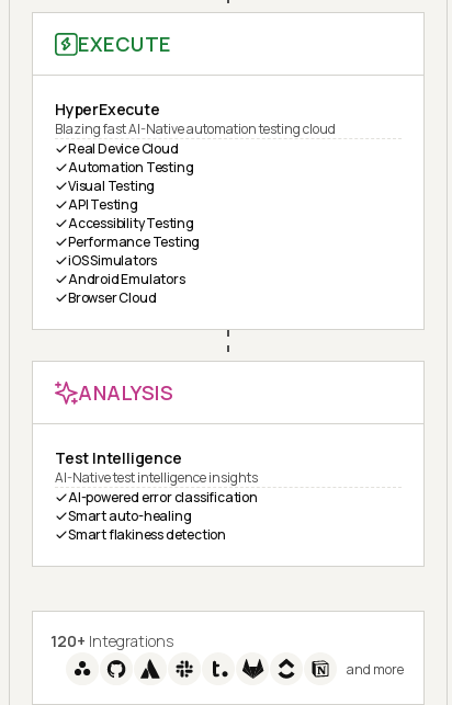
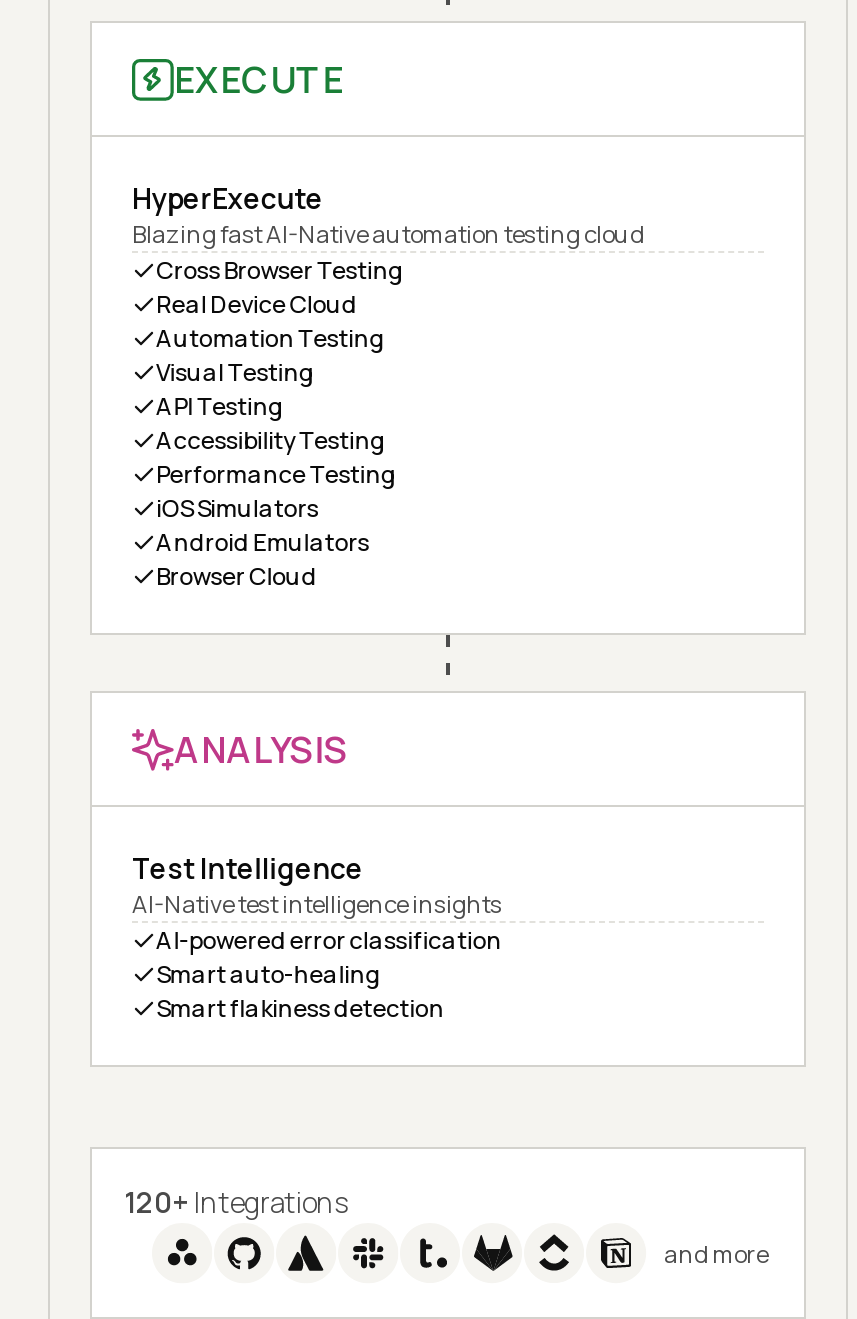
none -> [156,253,404,287] Cross Browser Testing

